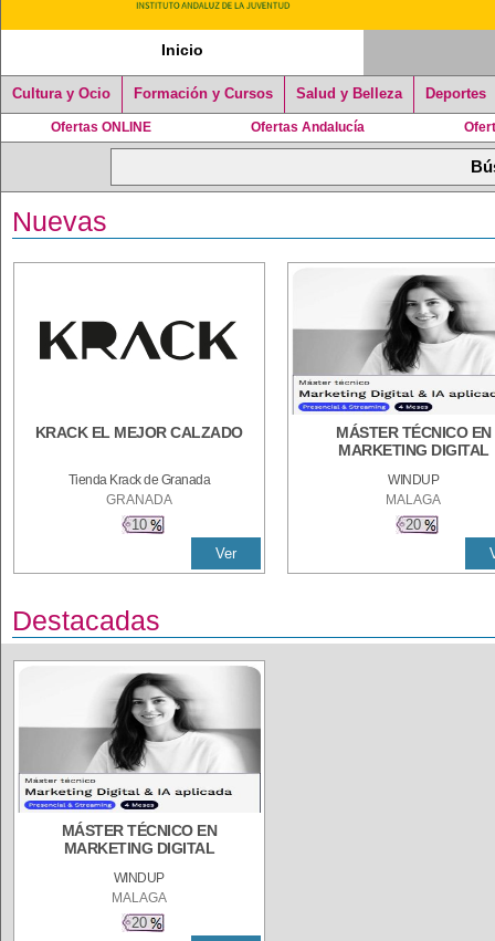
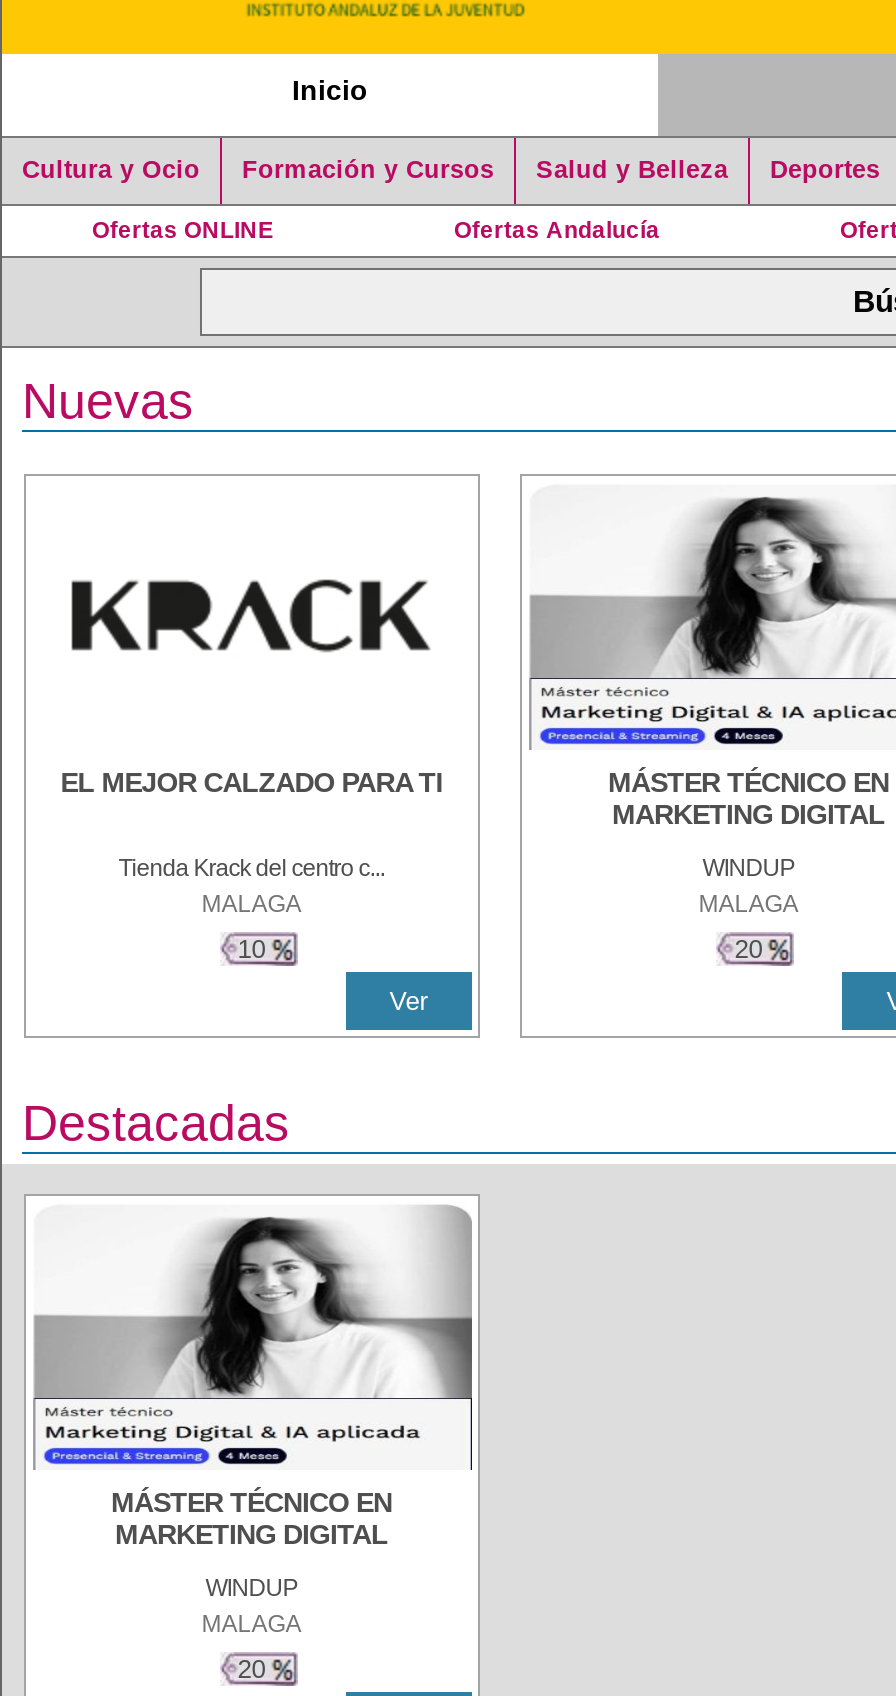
[35,423,243,441] KRACK EL MEJOR CALZADO -> [61,766,443,798] EL MEJOR CALZADO PARA TI
[68,472,210,507] Tienda Krack de Granada | GRANADA -> [119,854,385,918] Tienda Krack del centro c... | MALAGA

